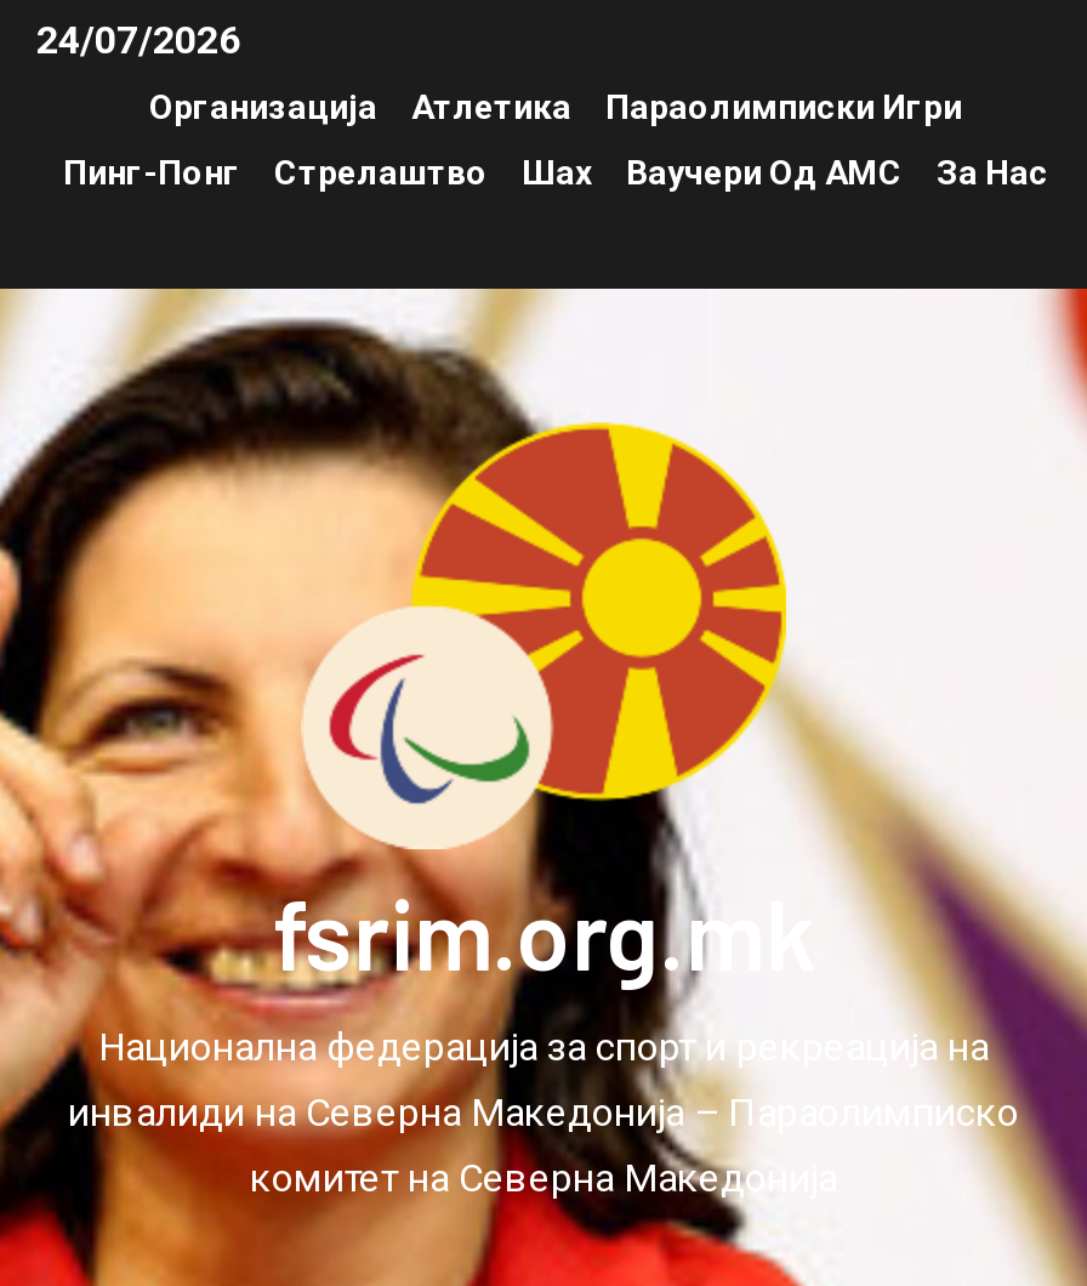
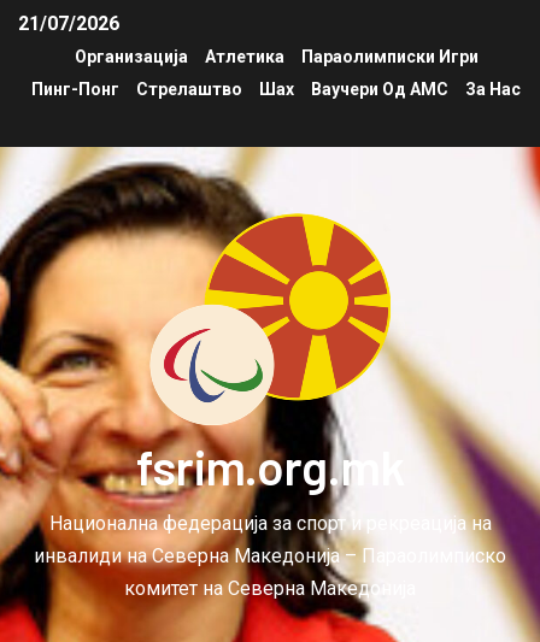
[36,18,240,64] 24/07/2026 -> [18,12,119,35] 21/07/2026

